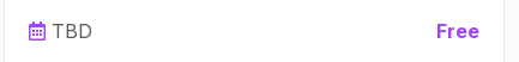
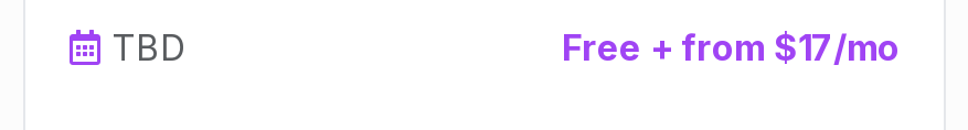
[436,20,479,43] Free -> [562,25,900,69] Free + from $17/mo

